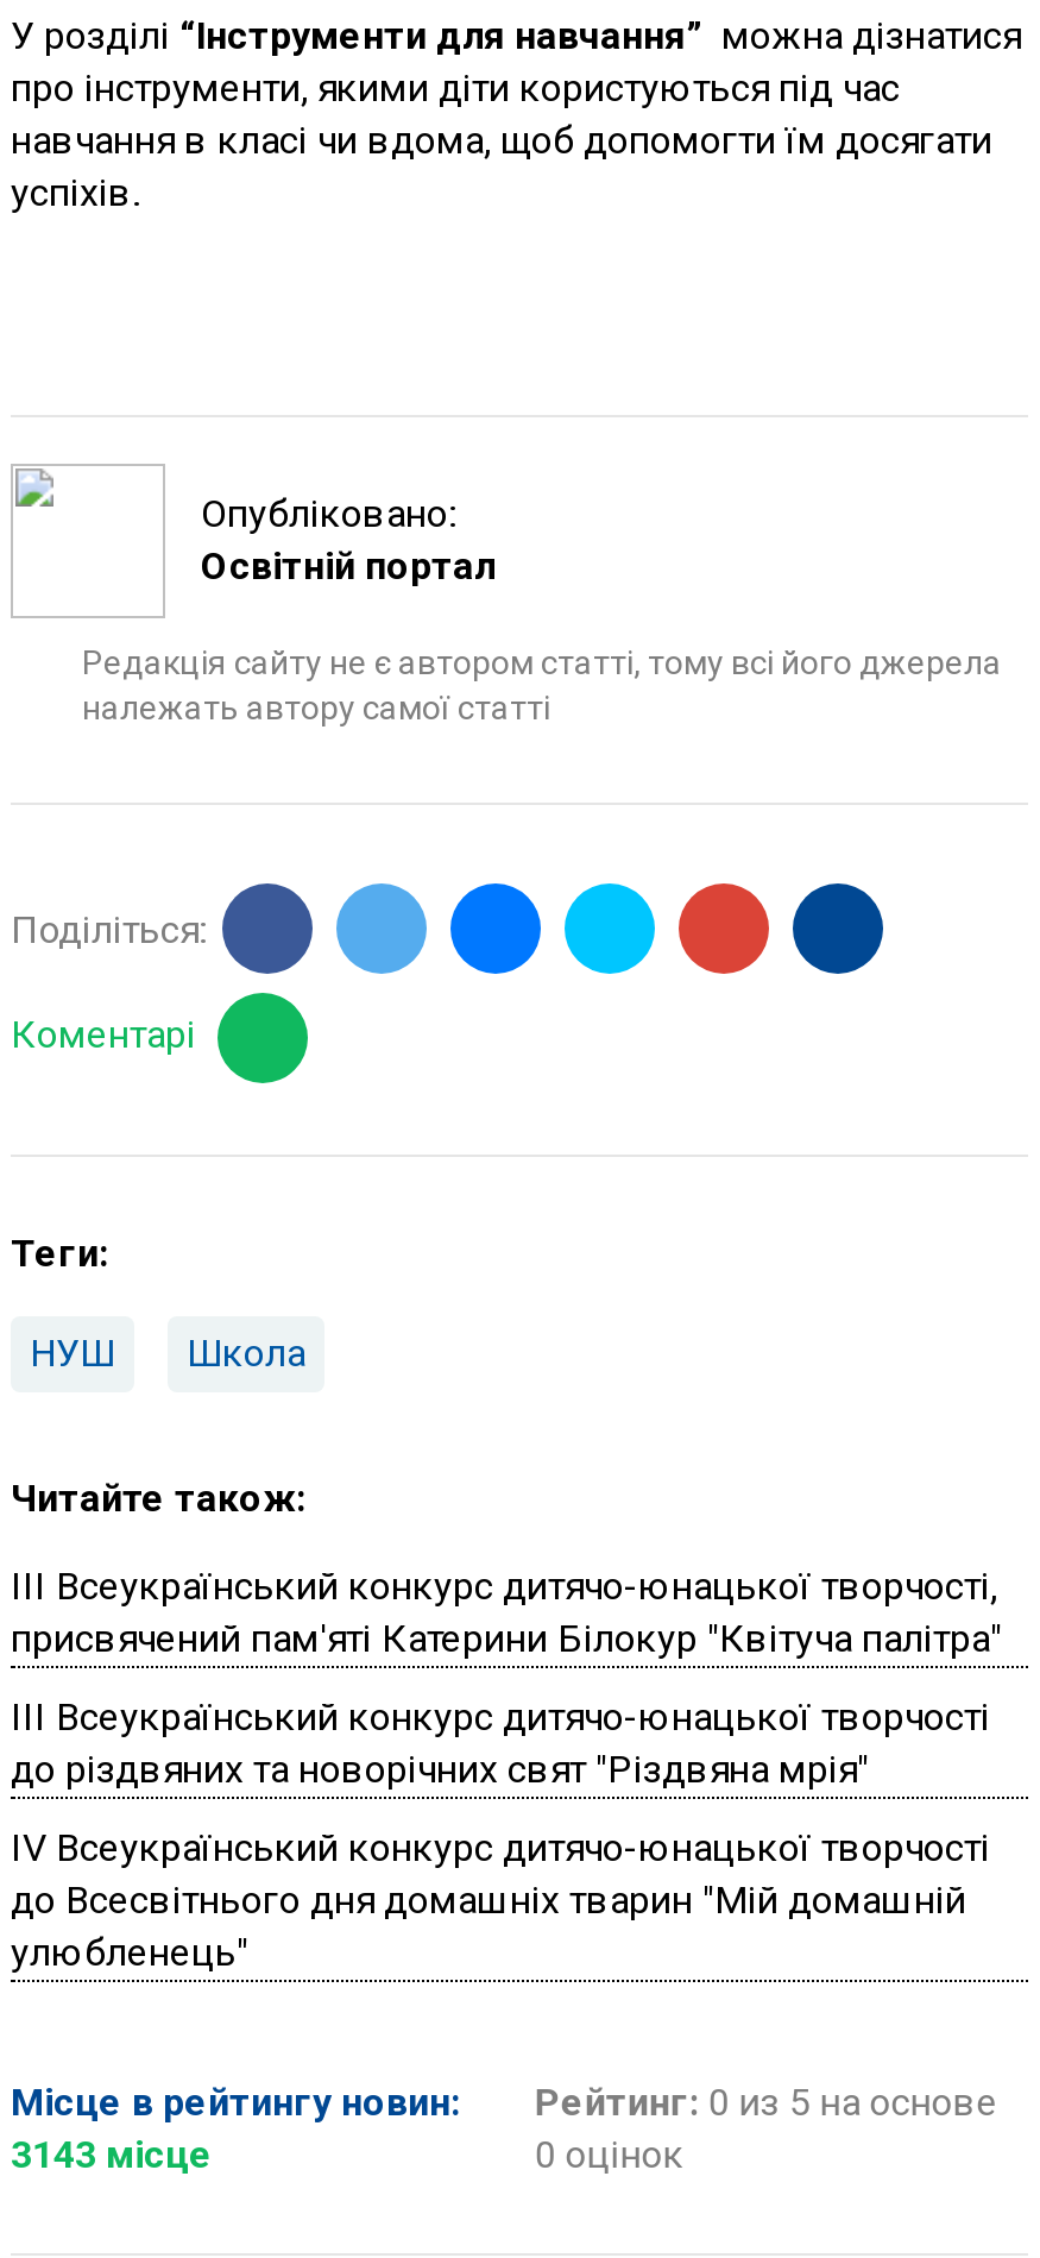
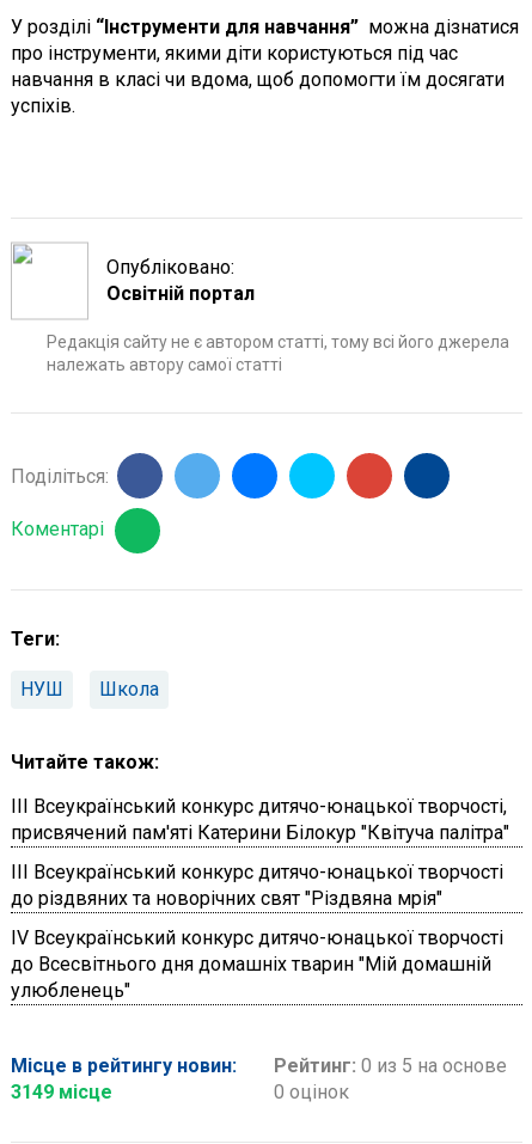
[11,2132,213,2177] 3143 місце -> [11,1081,112,1103] 3149 місце

